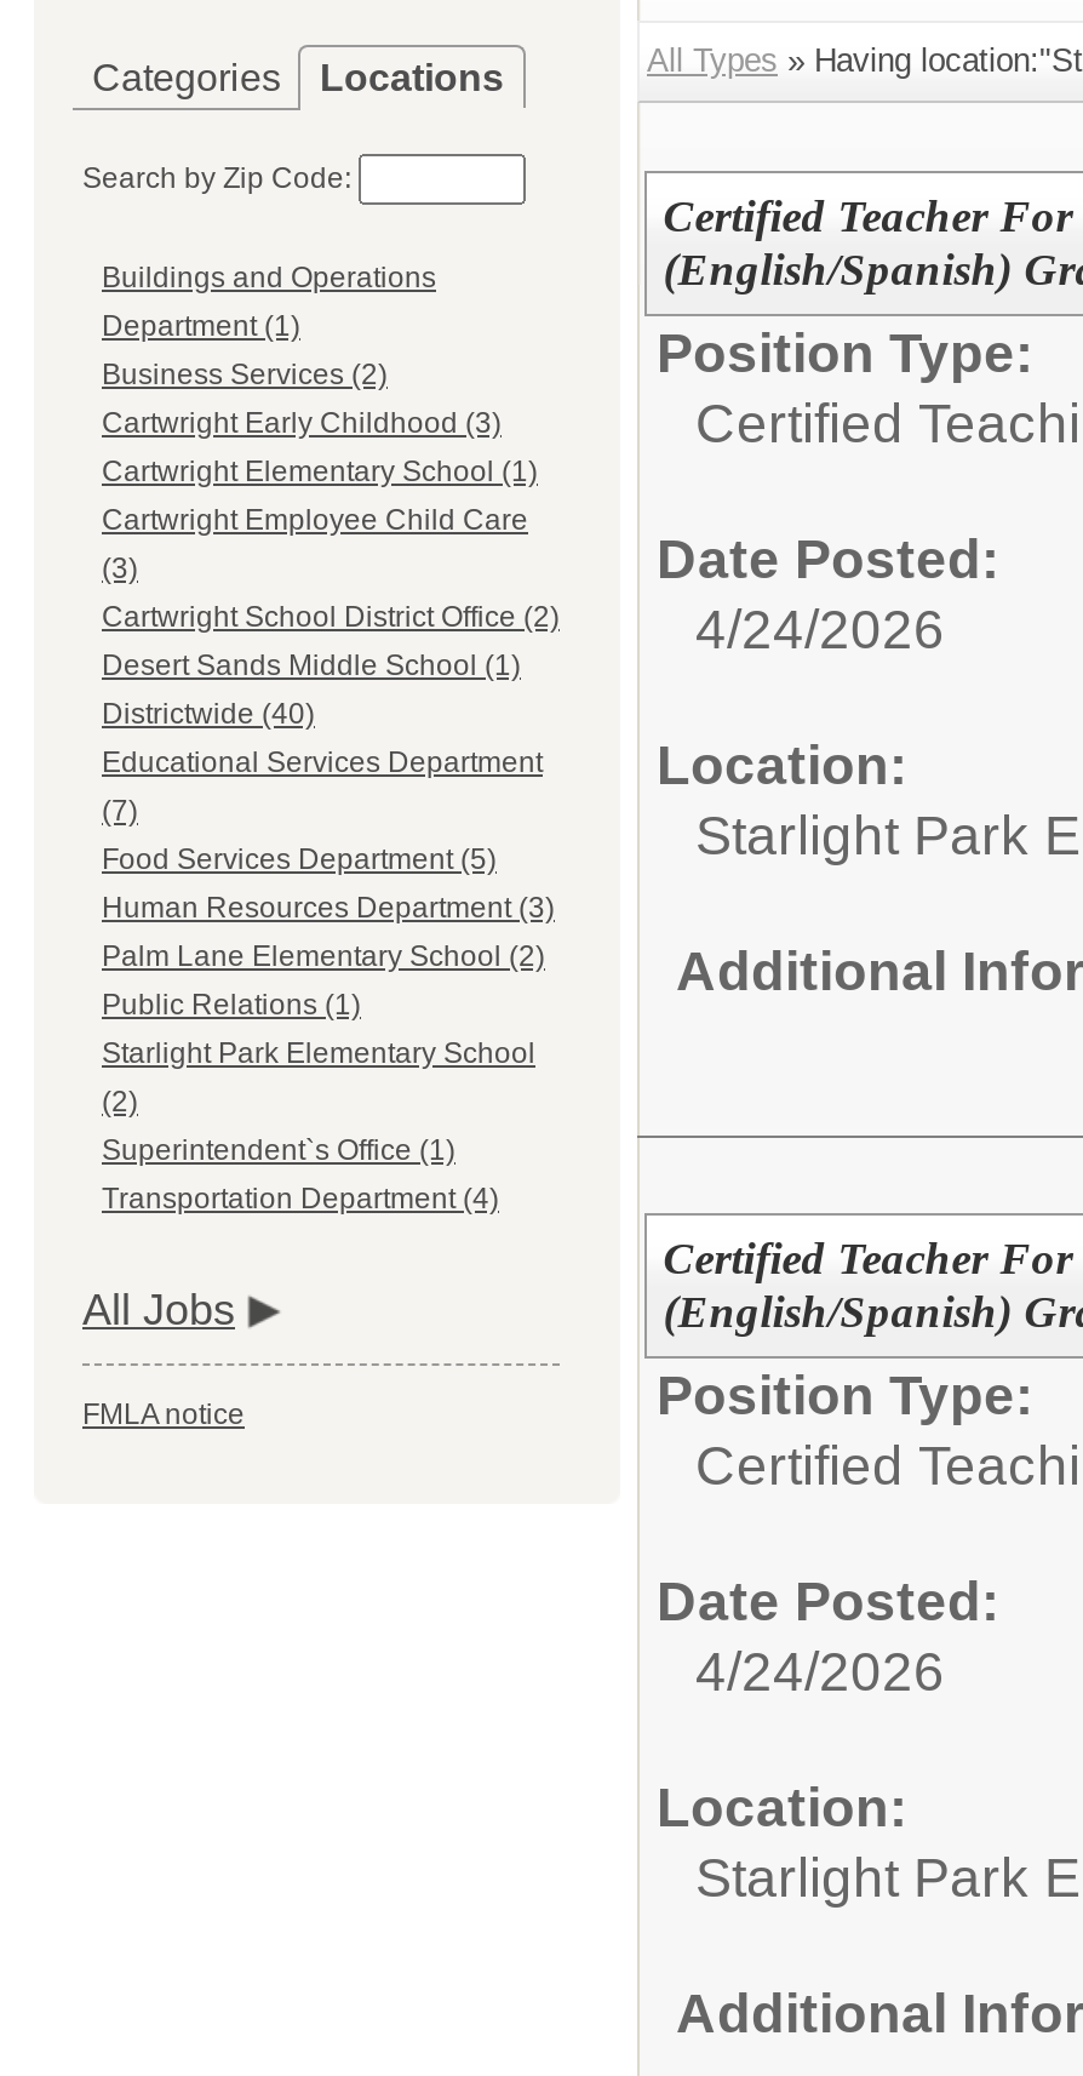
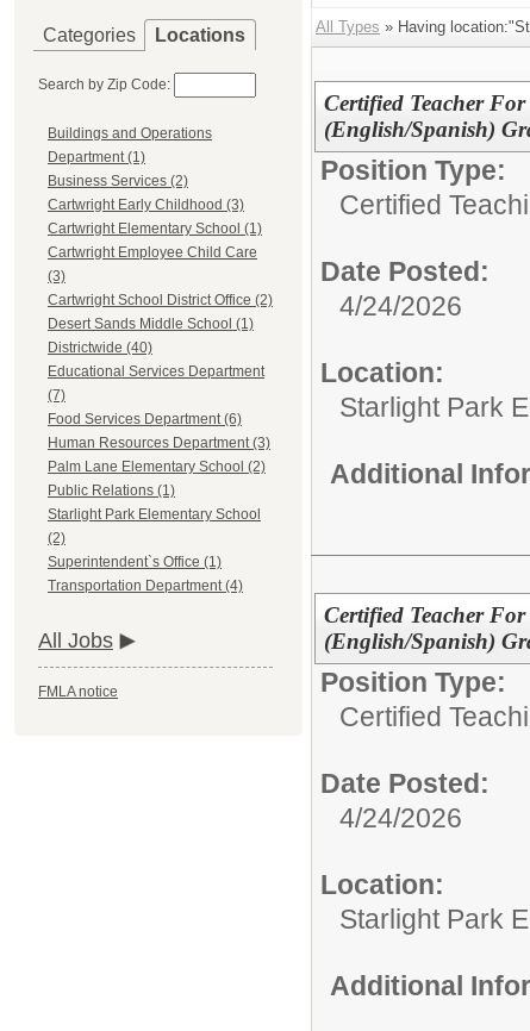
[102,843,497,877] Food Services Department (5) -> [48,411,242,428] Food Services Department (6)

